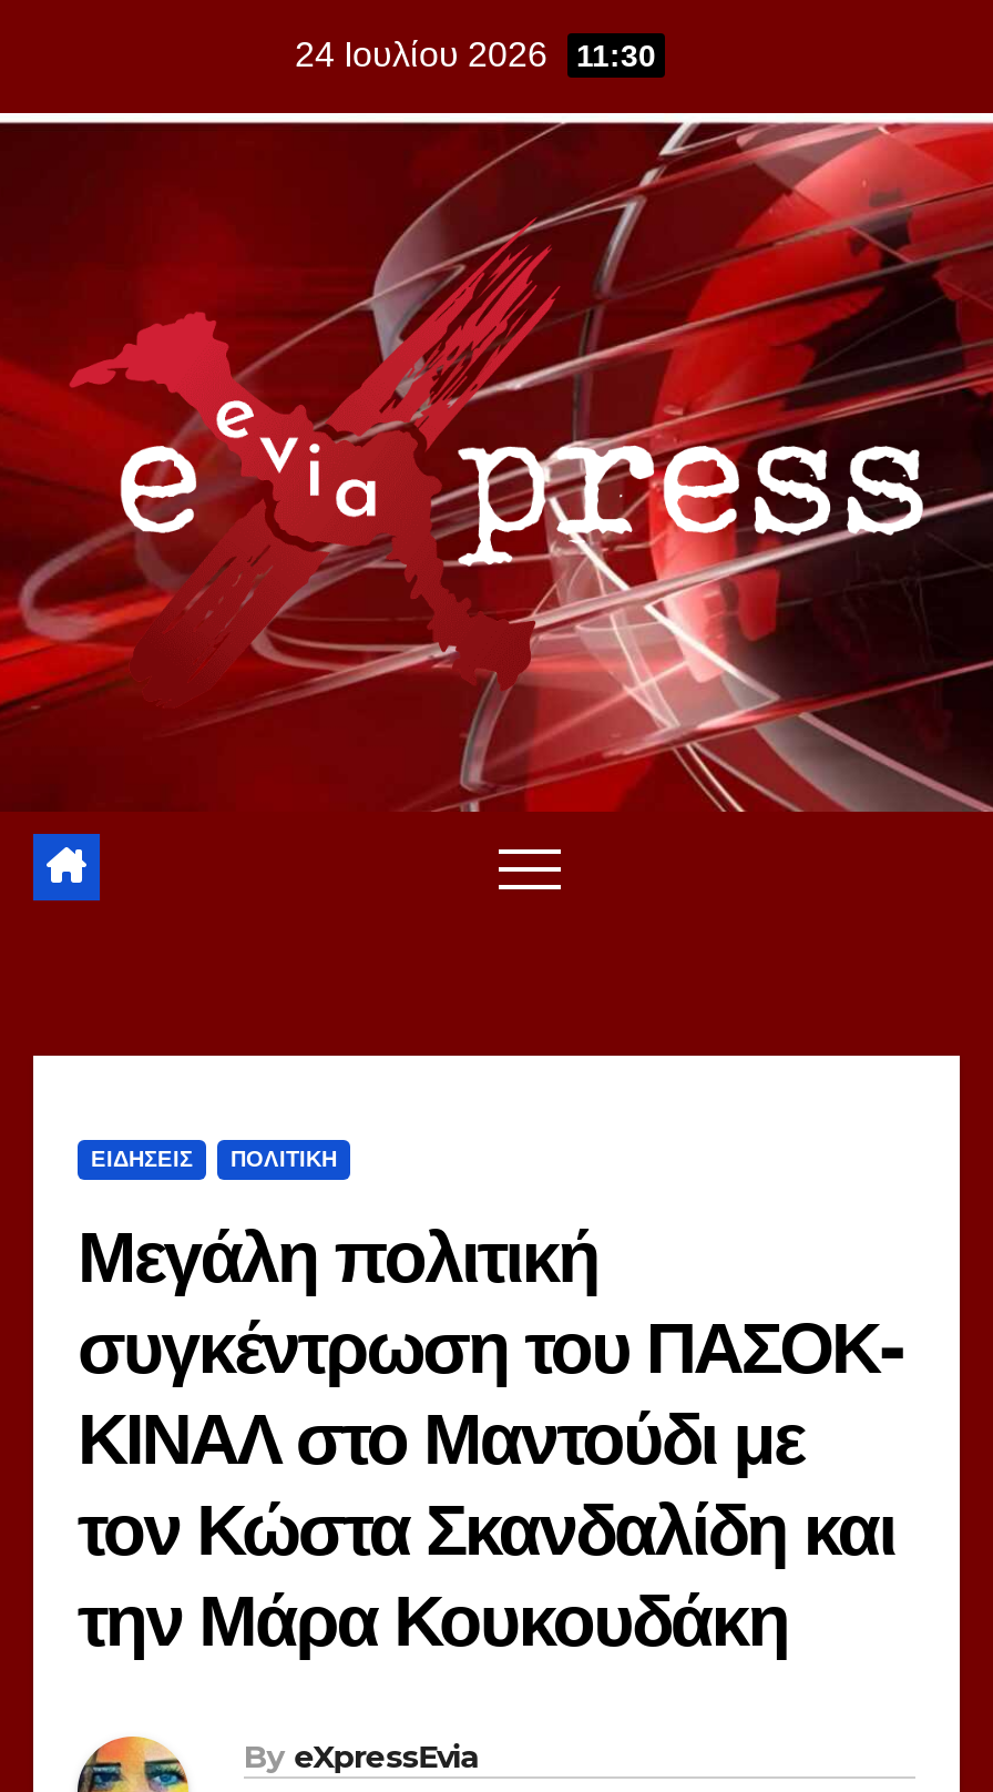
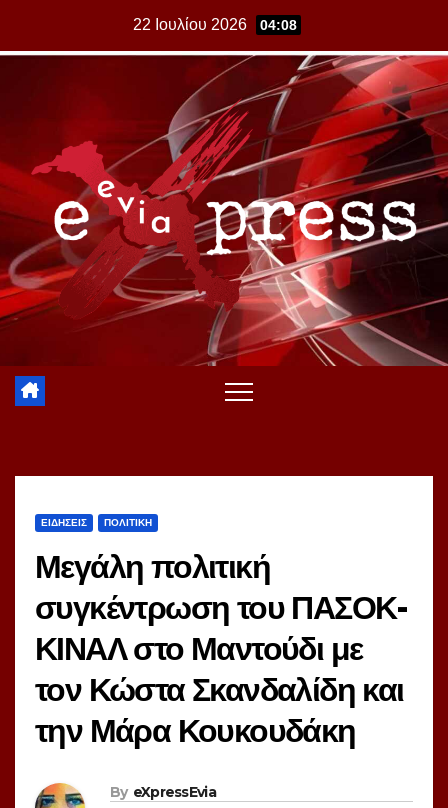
[295,35,656,73] 24 Ιουλίου 2026 11:30 -> [132,16,296,33] 22 Ιουλίου 2026 04:08

